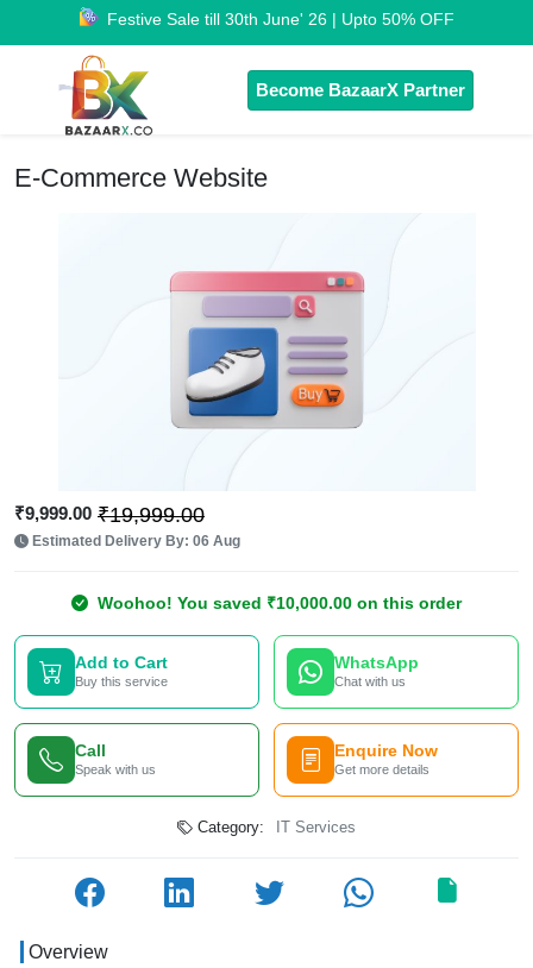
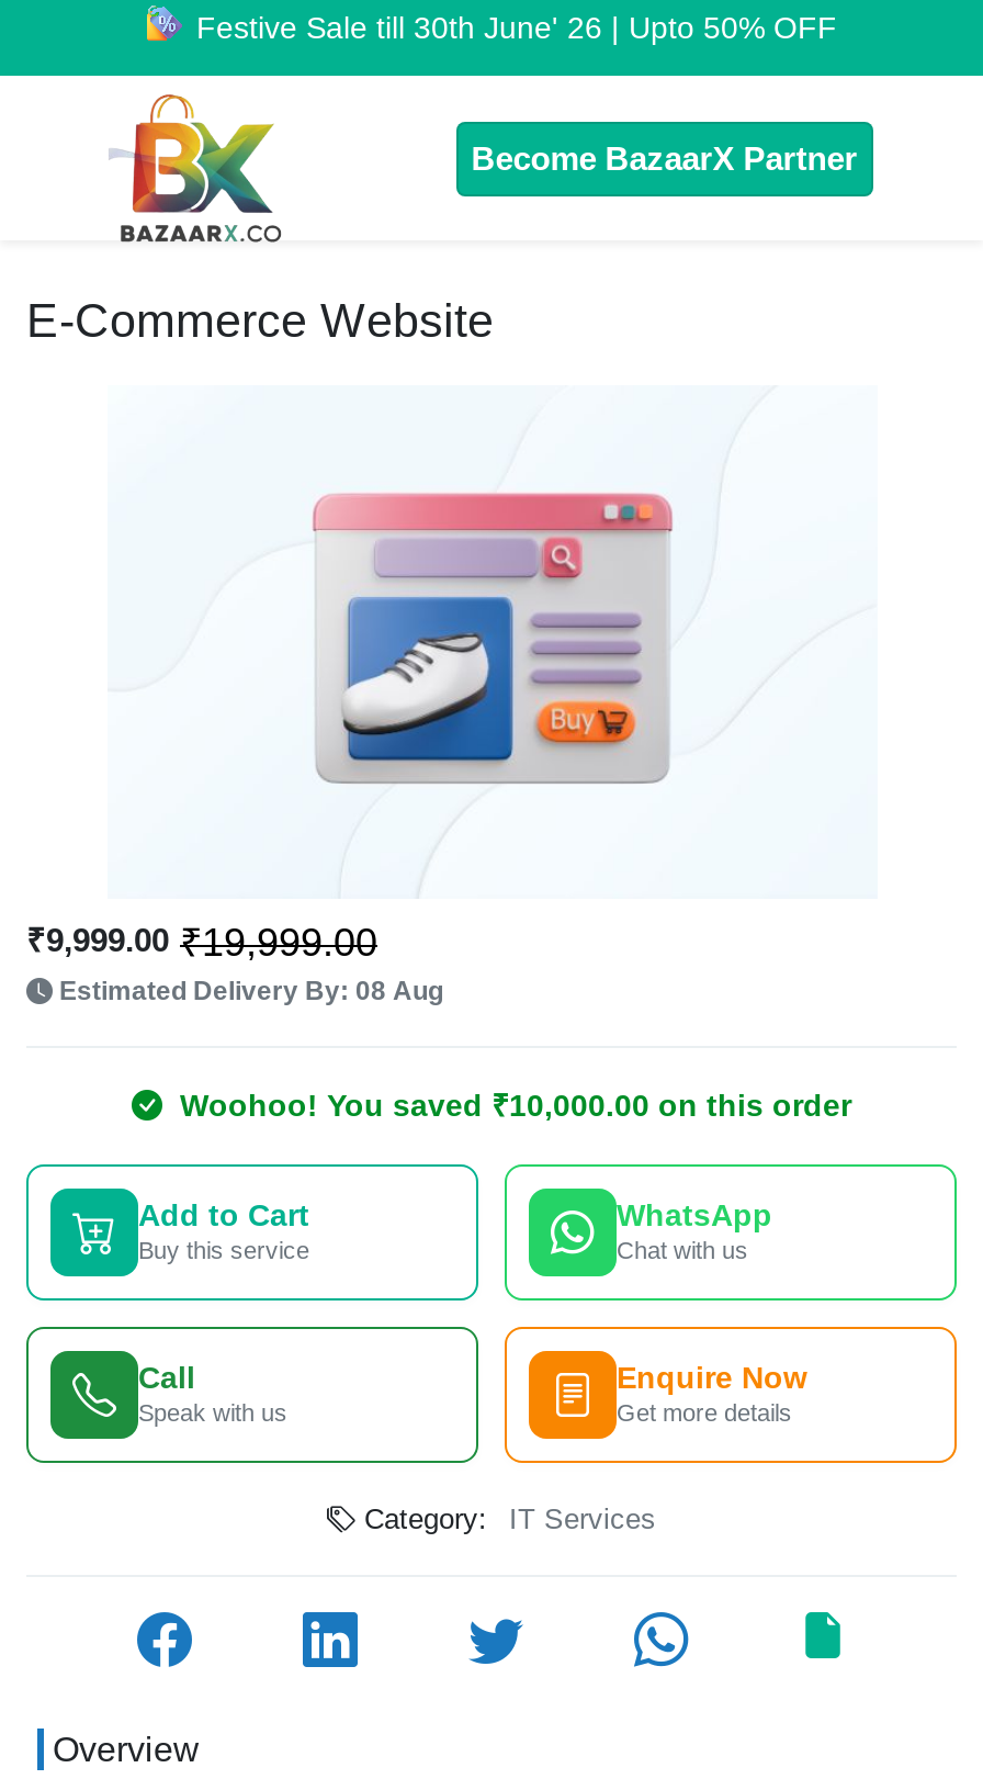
[29,533,240,549] Estimated Delivery By: 06 Aug -> [53,976,443,1006] Estimated Delivery By: 08 Aug

